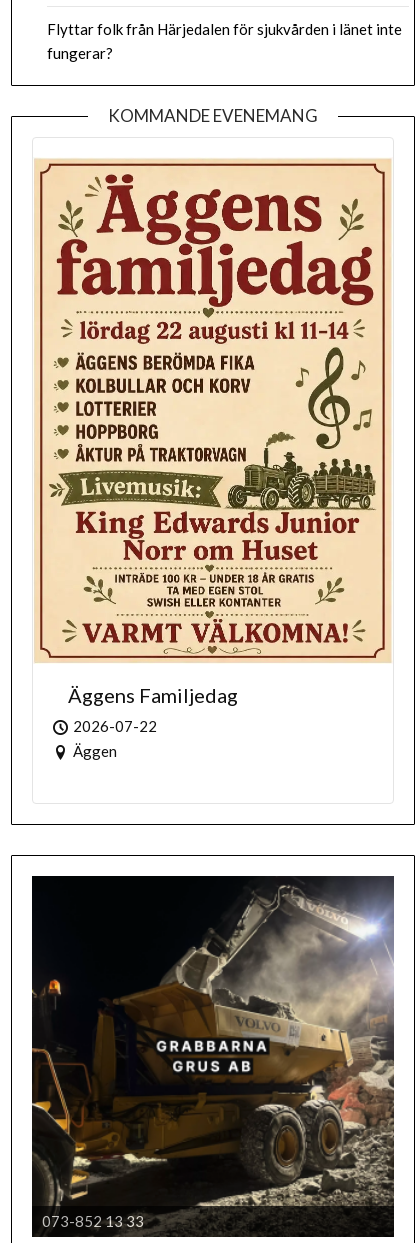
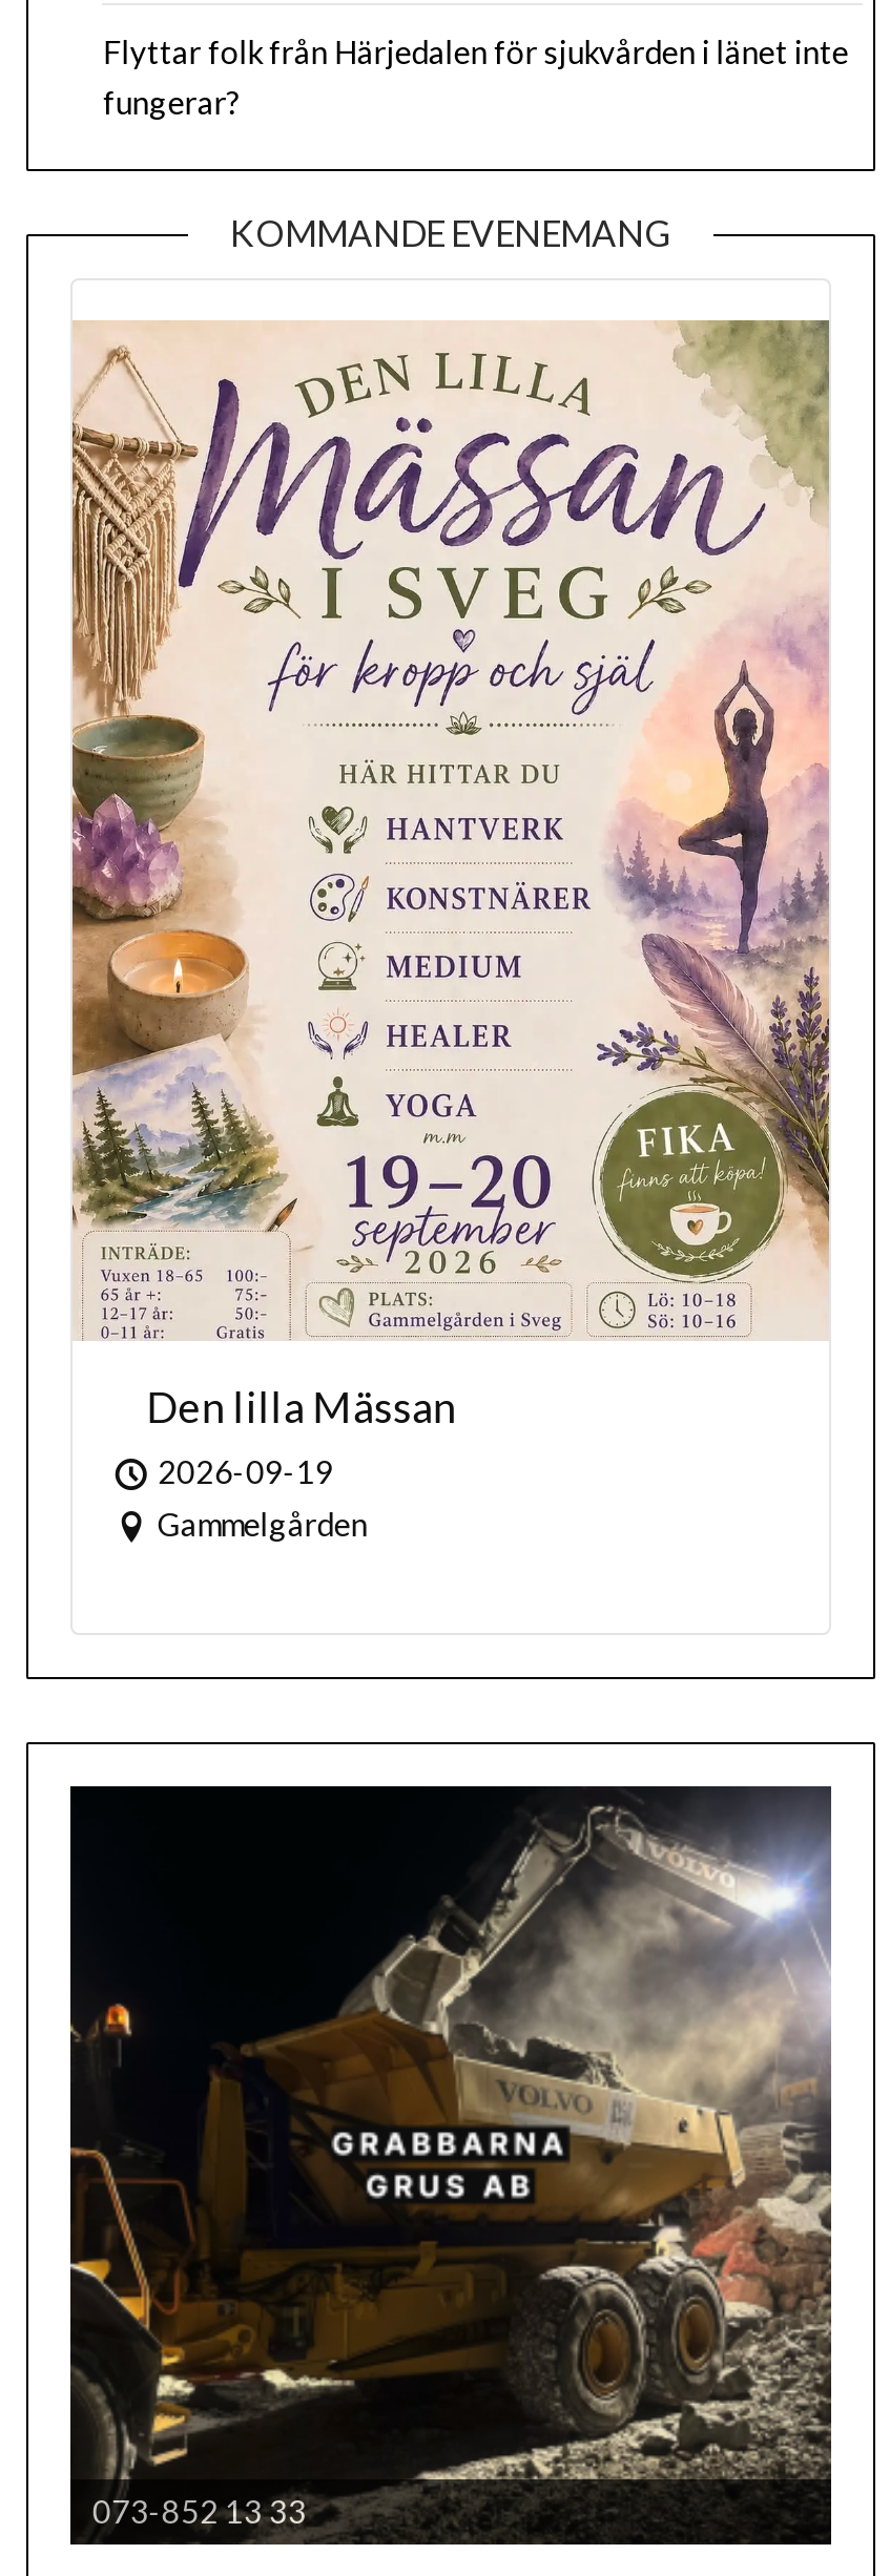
[33,158,393,760] [image] | Äggens Familjedag | 2026-07-22 | Äggen -> [70,318,831,1541] [image] | Den lilla Mässan | 2026-09-19 | Gammelgården

